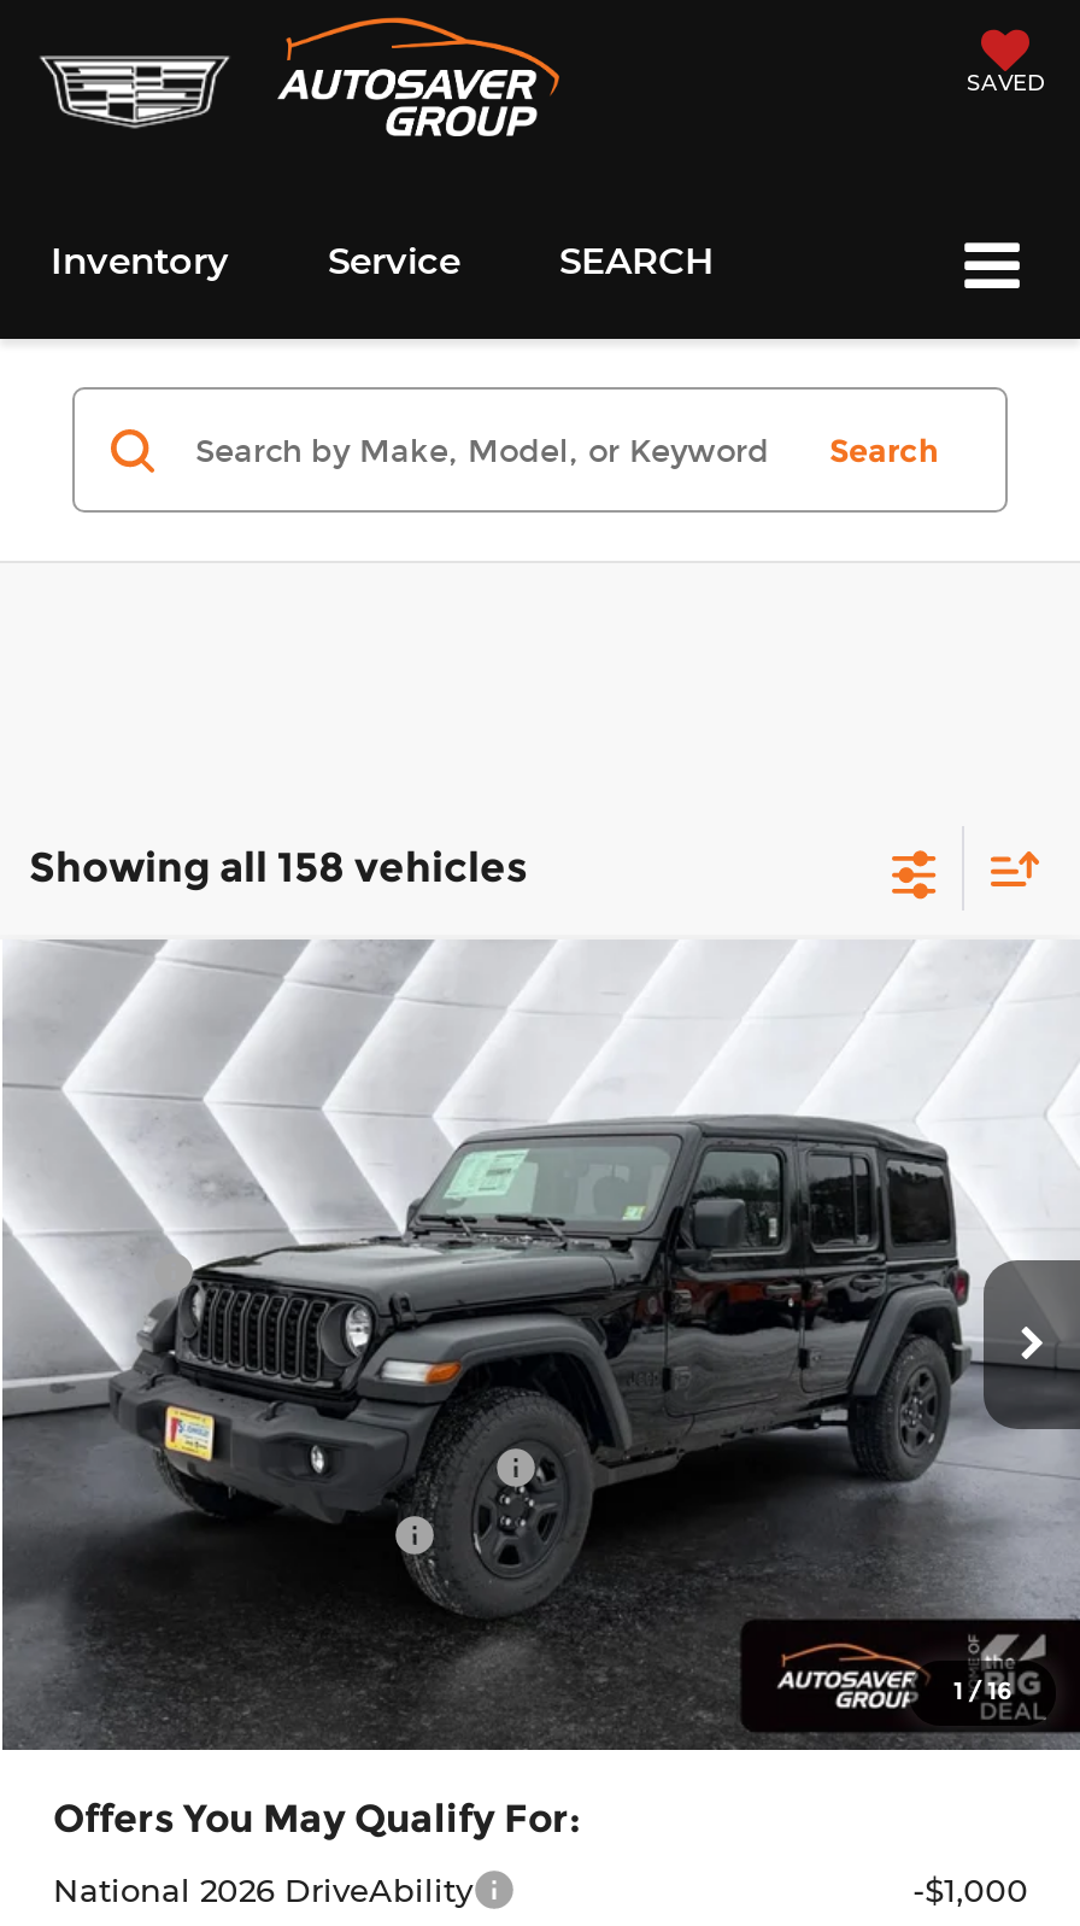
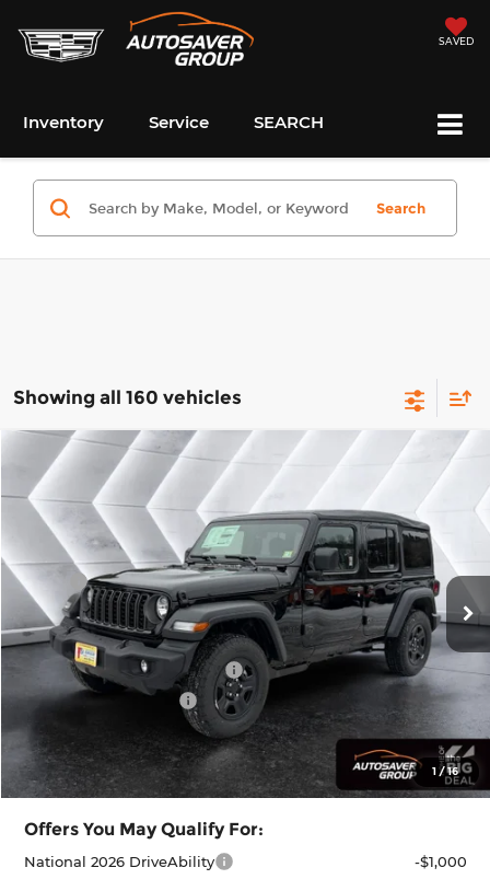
[29,843,528,892] Showing all 158 vehicles -> [13,387,242,409] Showing all 160 vehicles

